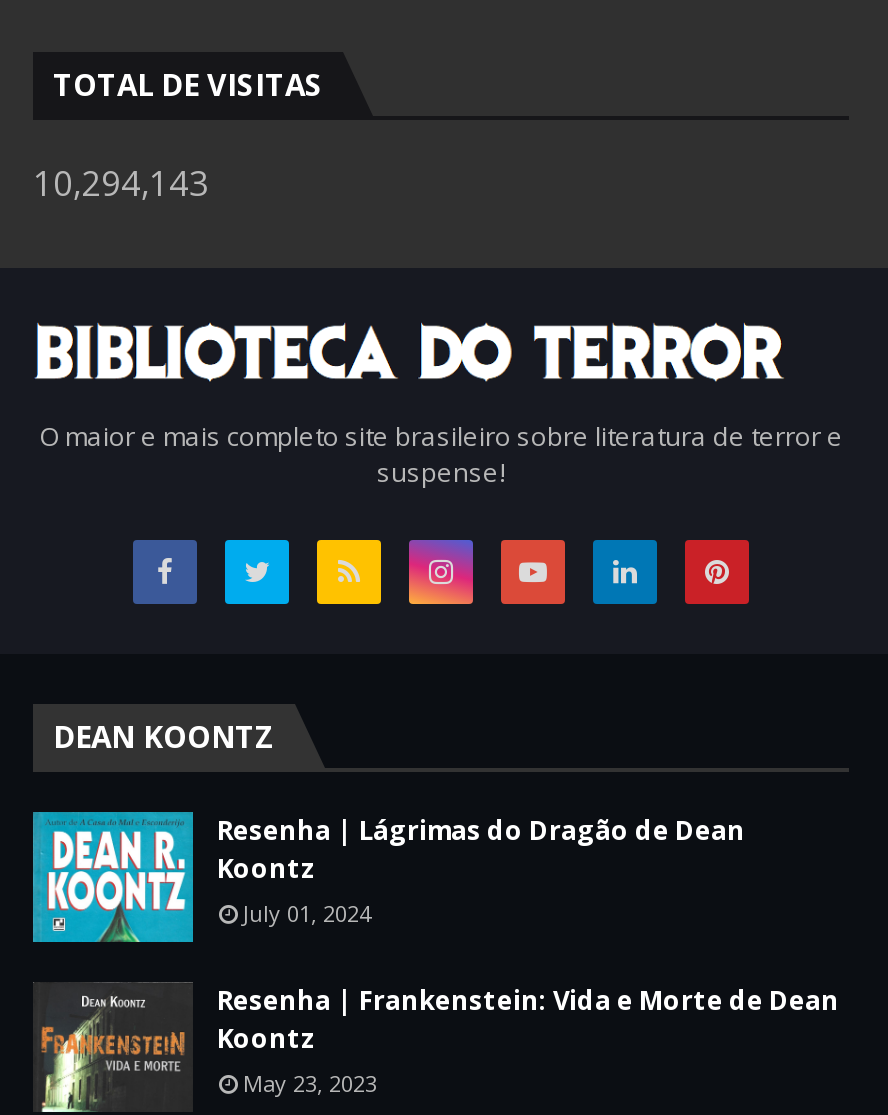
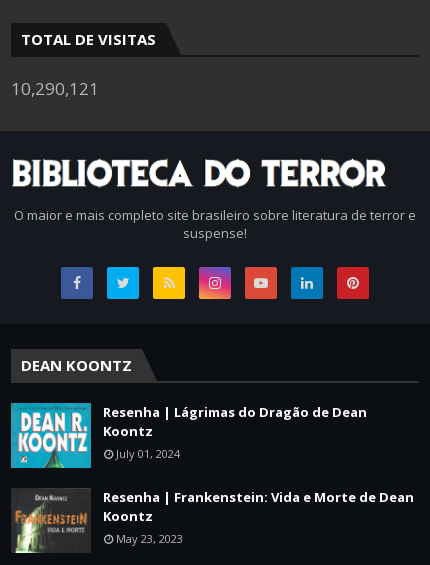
[33,160,209,206] 10,294,143 -> [11,77,99,100] 10,290,121

